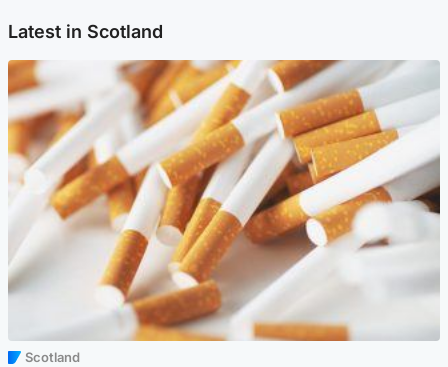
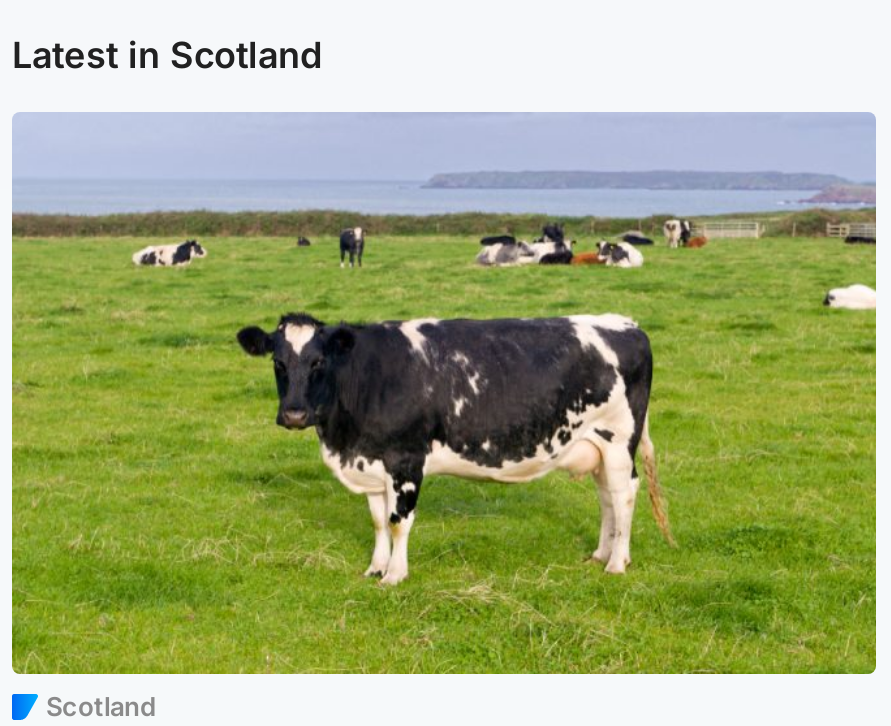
[7,59,441,342] [image] -> [10,112,878,676] [image]

